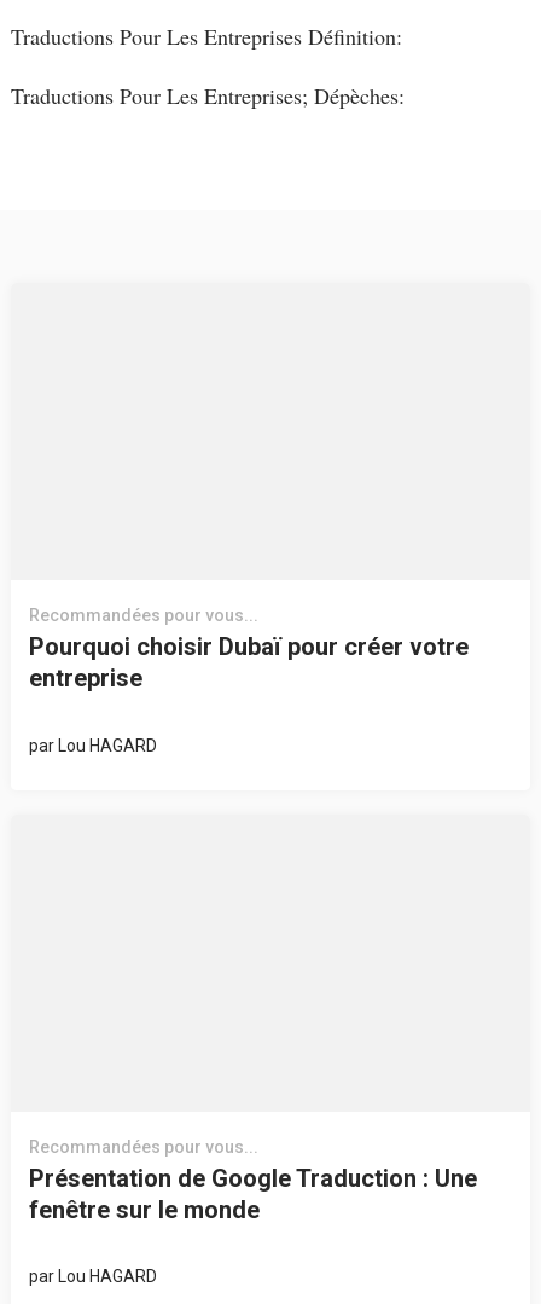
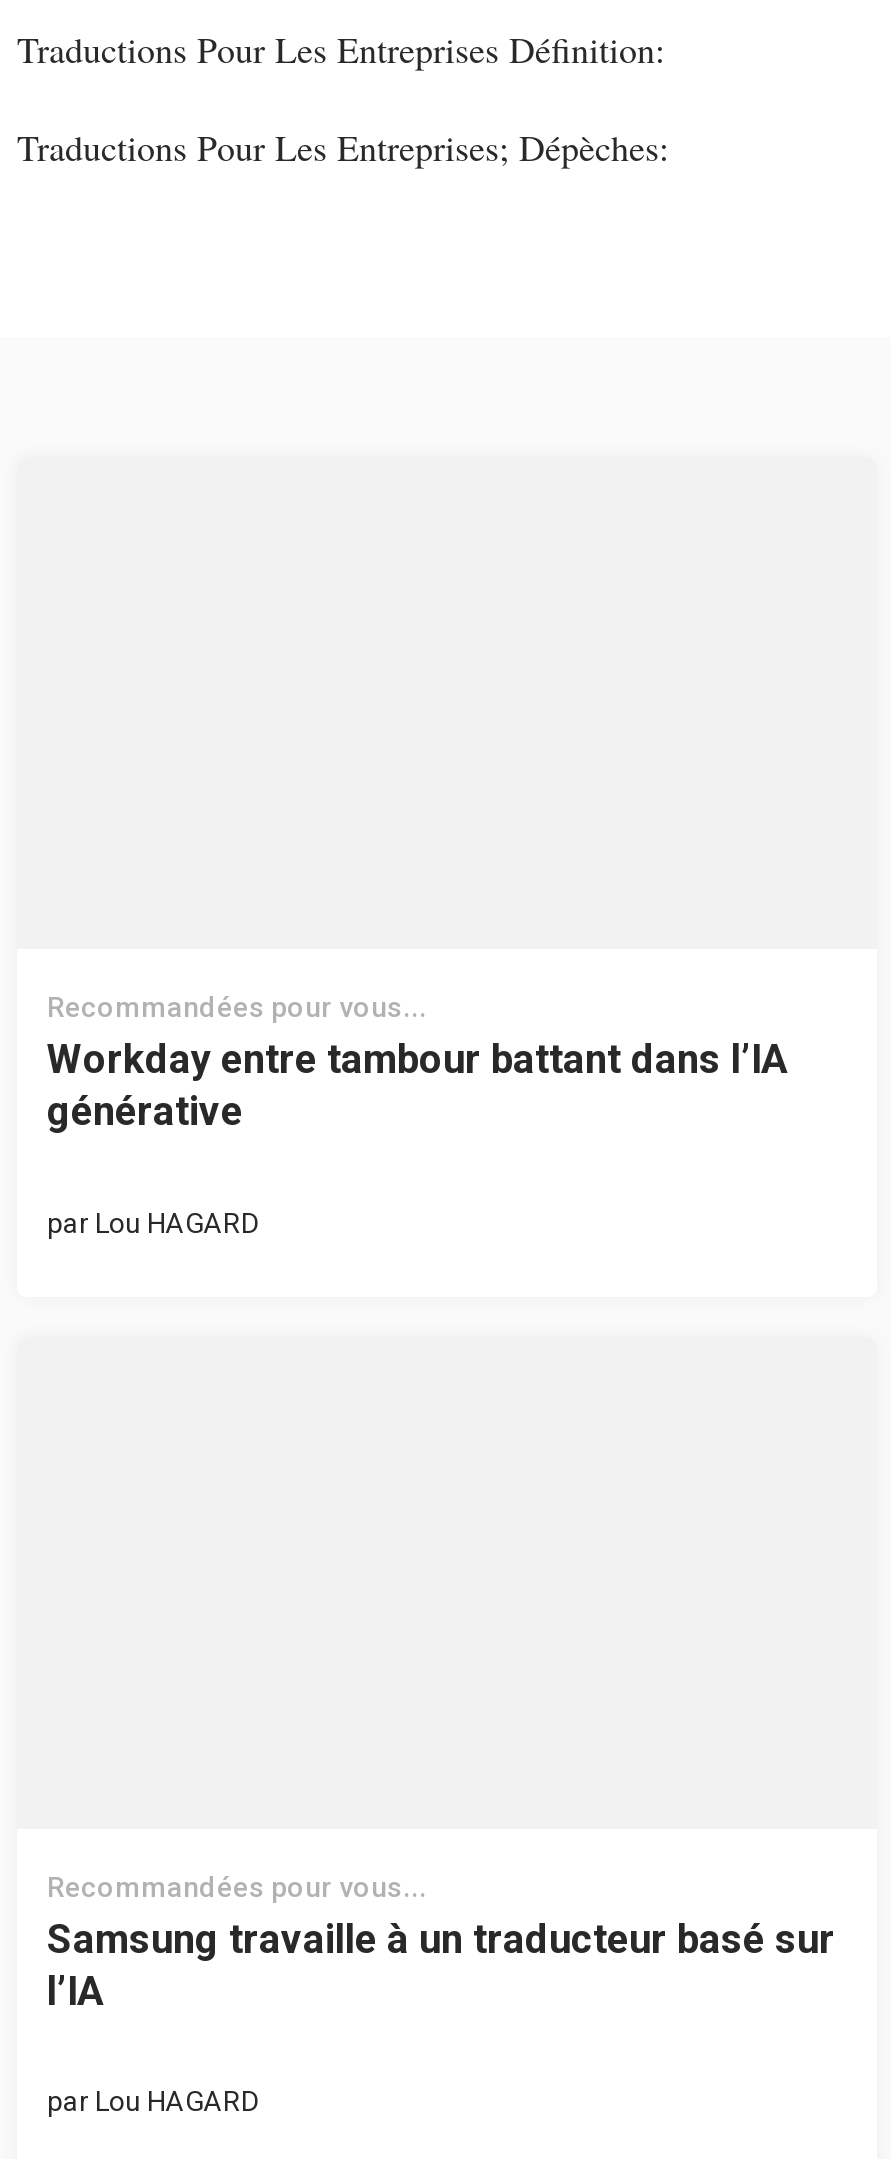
[29,632,469,692] Pourquoi choisir Dubaï pour créer votre | entreprise -> [47,1035,789,1135] Workday entre tambour battant dans l’IA | générative
[29,1163,477,1224] Présentation de Google Traduction : Une | fenêtre sur le monde -> [47,1914,835,2014] Samsung travaille à un traducteur basé sur | l’IA

